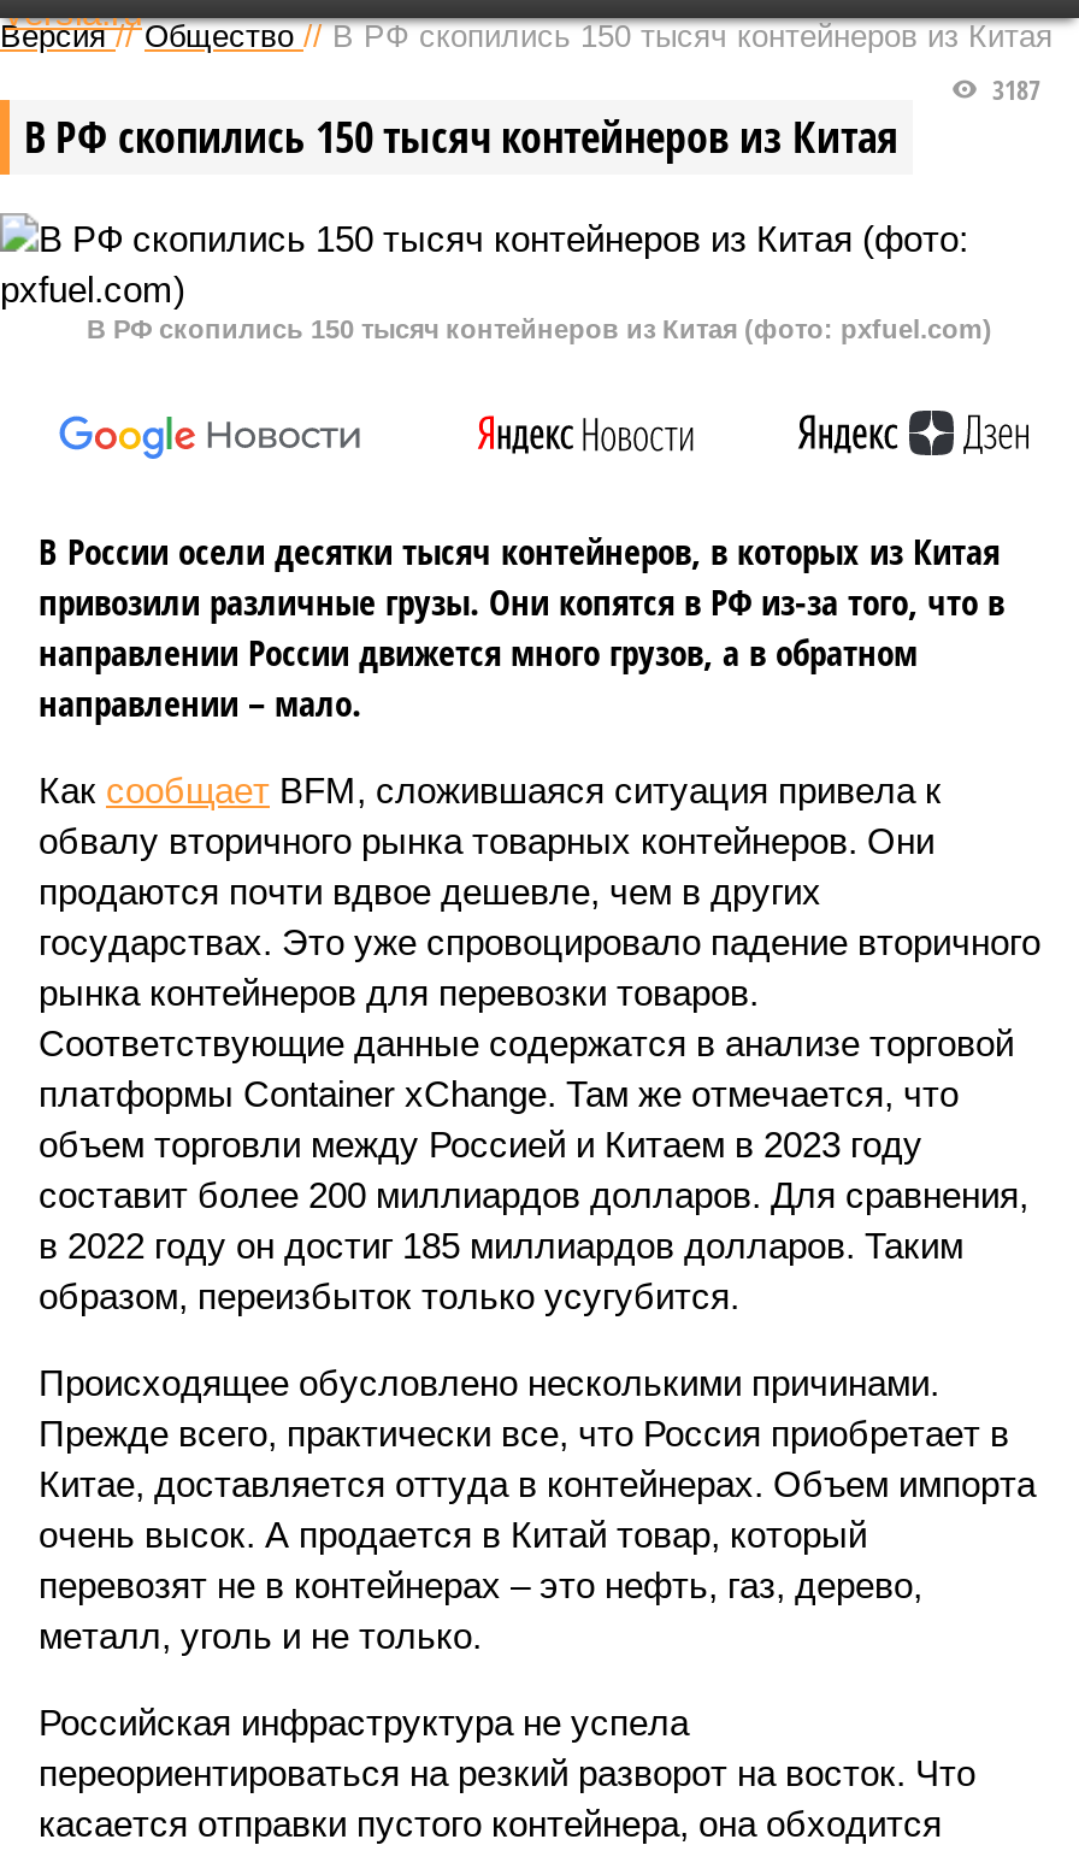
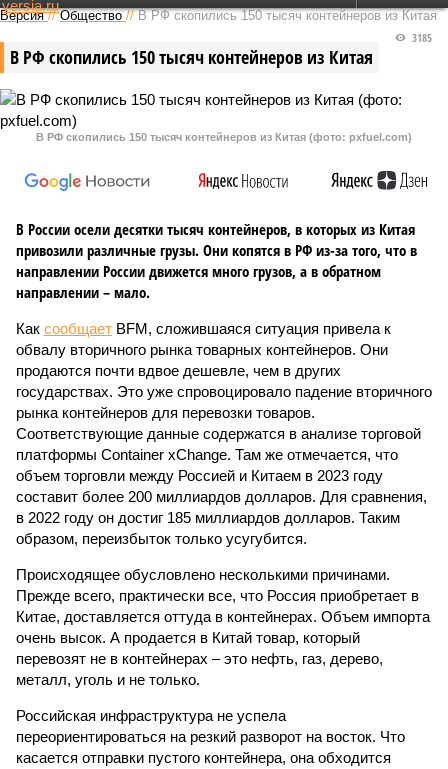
[985,71,1040,107] 3187 -> [409,30,432,45] 3185

